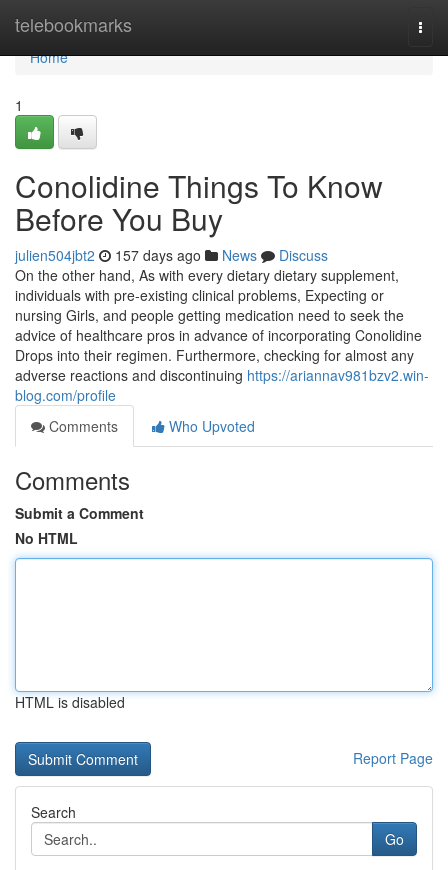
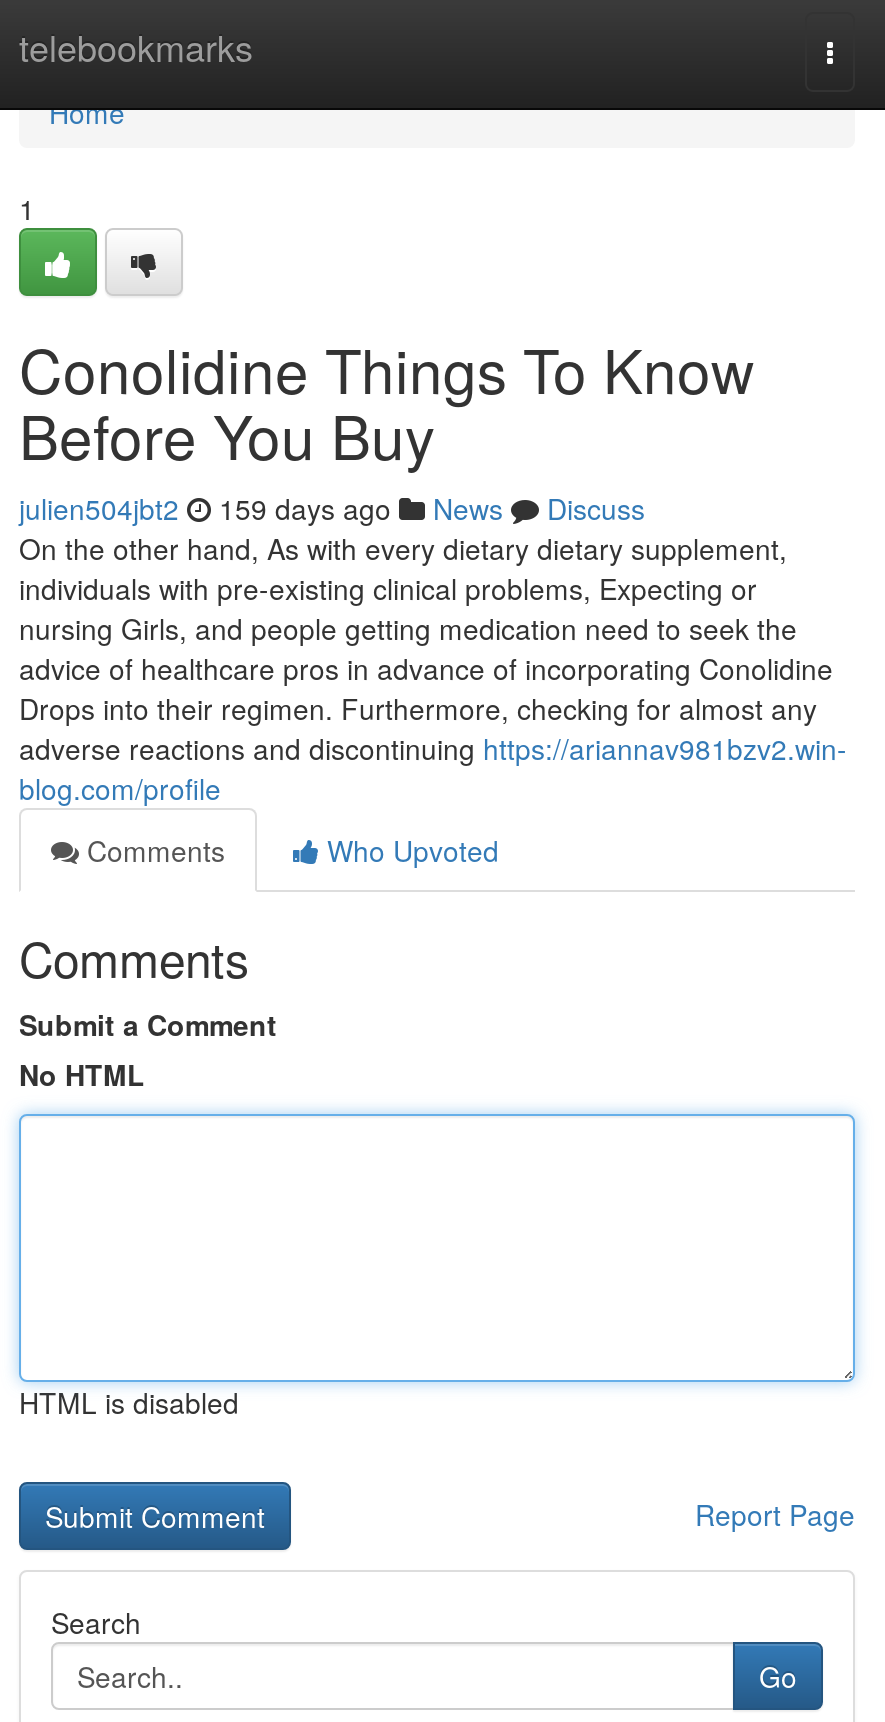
[15,245,328,265] julien504jbt2 157 days ago News Discuss -> [19,488,645,528] julien504jbt2 159 days ago News Discuss

